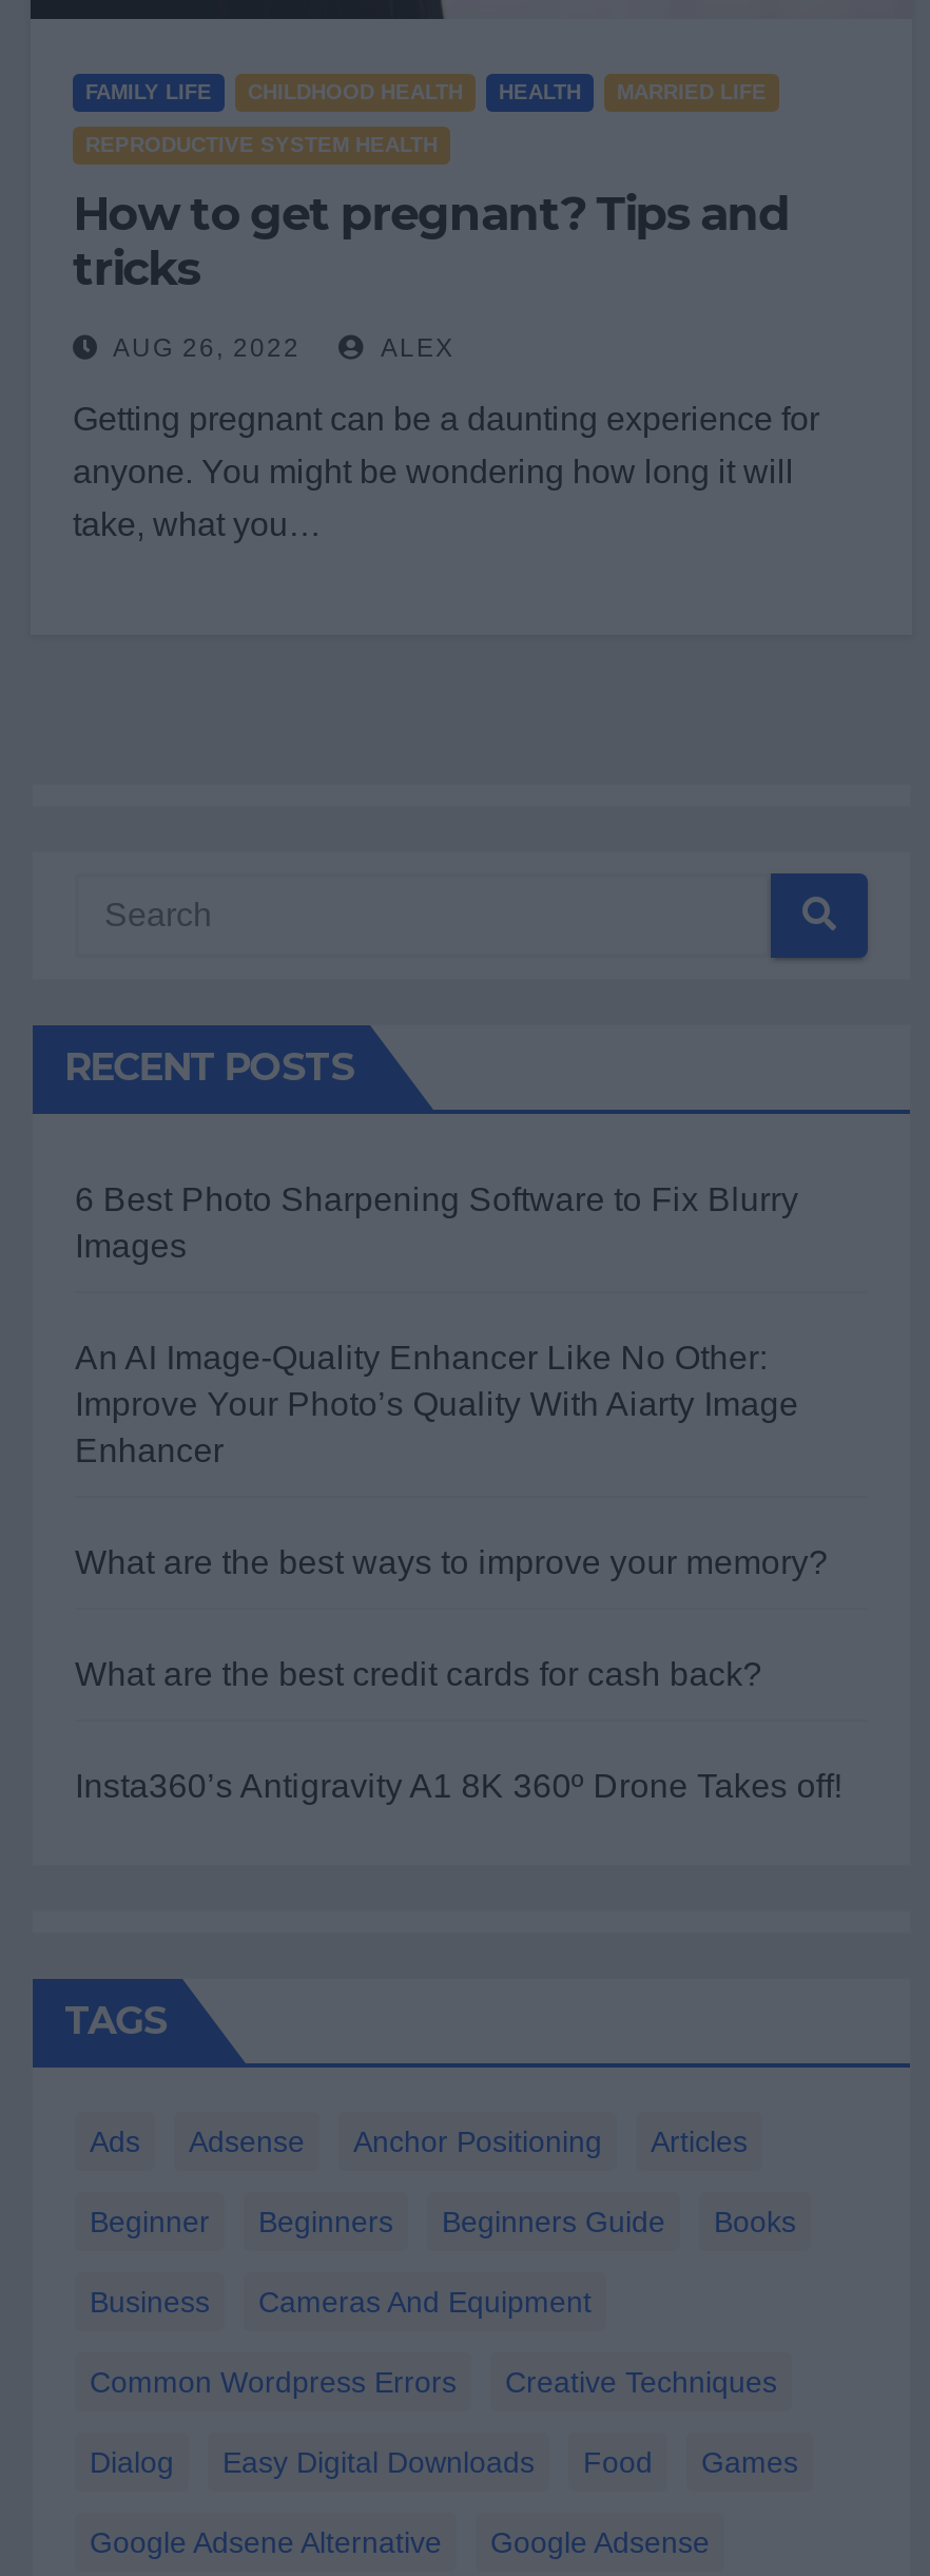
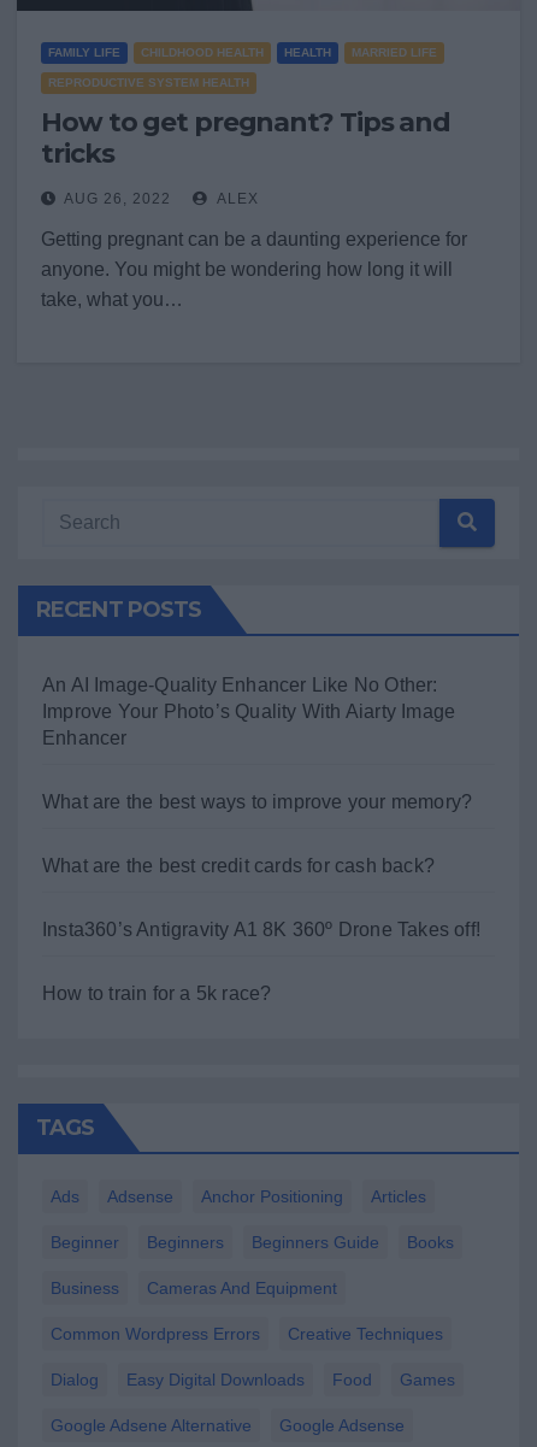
[75,1181,799,1263] 6 Best Photo Sharpening Software to Fix Blurry | Images -> none
moved [75,1339,842,1803] -> [42,674,480,939]: An AI Image-Quality Enhancer Like No Other: | Improve Your Photo’s Quality With Aiarty Image | Enhancer | What are the best ways to improve your memory? | What are the best credit cards for cash back? | Insta360’s Antigravity A1 8K 360º Drone Takes off!
none -> [42,983,271,1003] How to train for a 5k race?

